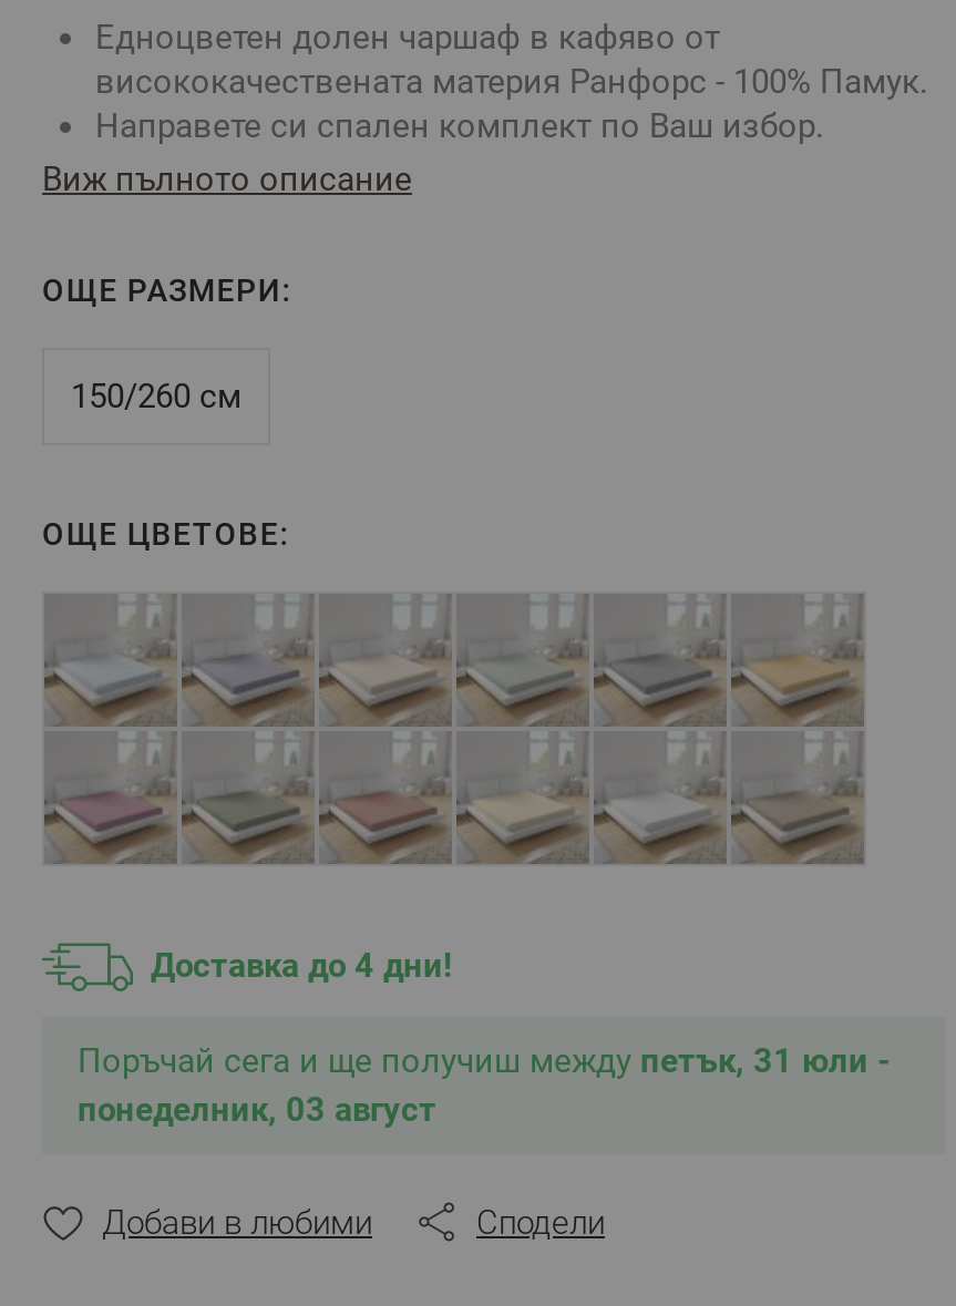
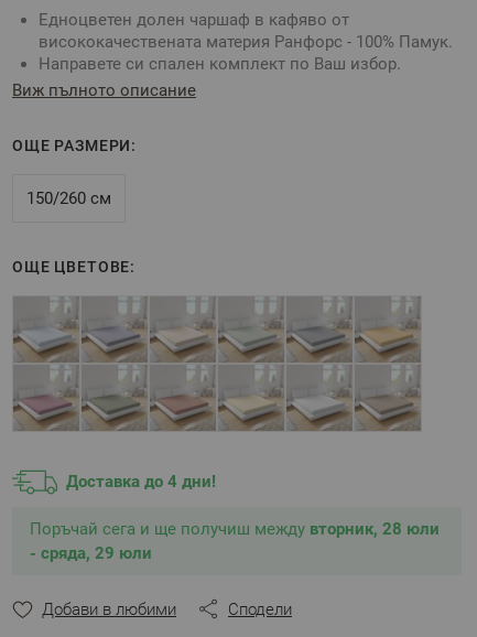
[78,1041,891,1129] Поръчай сега и ще получиш между петък, 31 юли - | понеделник, 03 август -> [30,519,440,563] Поръчай сега и ще получиш между вторник, 28 юли | - сряда, 29 юли

